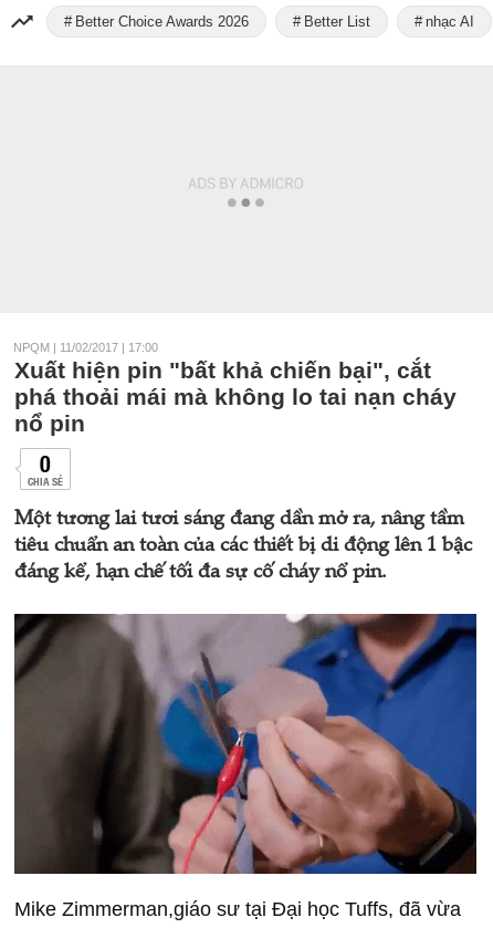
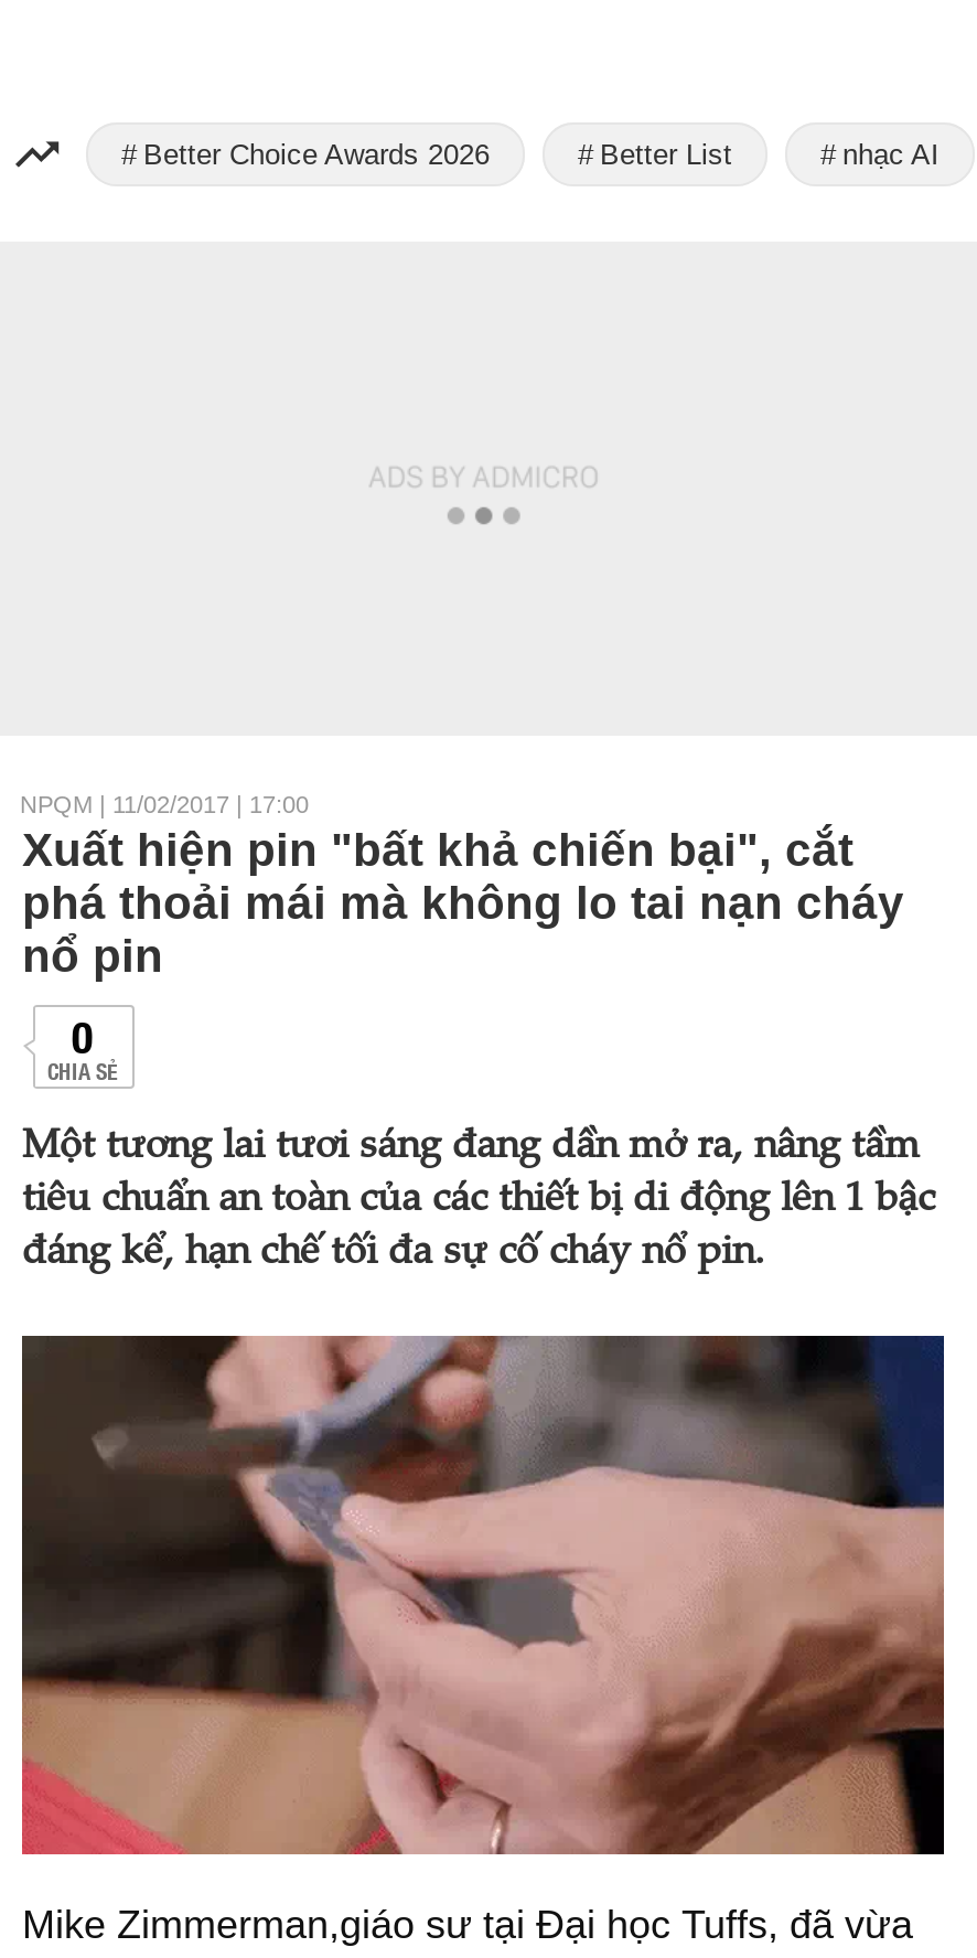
[13,614,478,875] [image] -> [20,1334,946,1857] [image]

